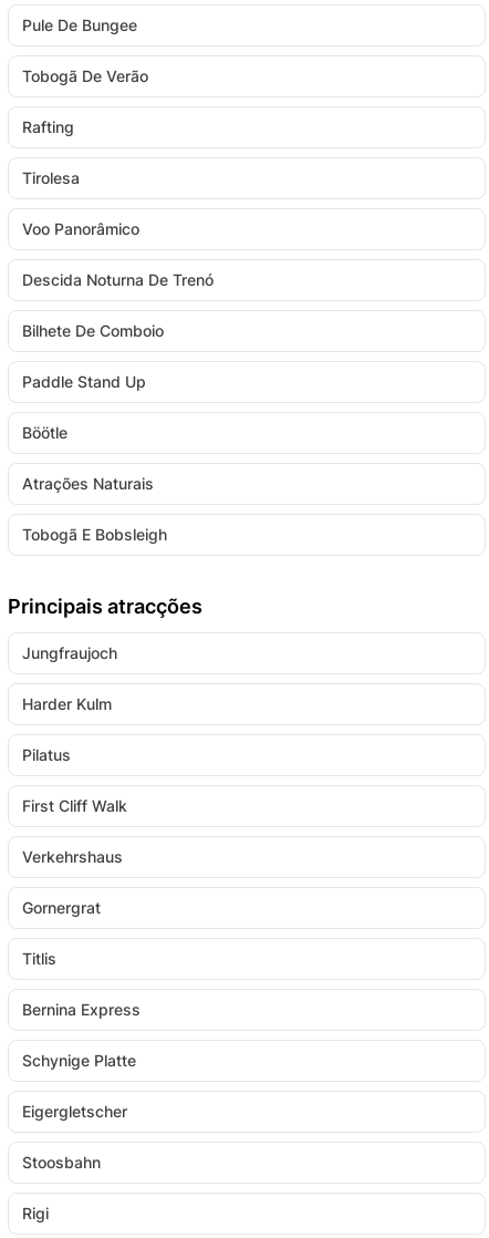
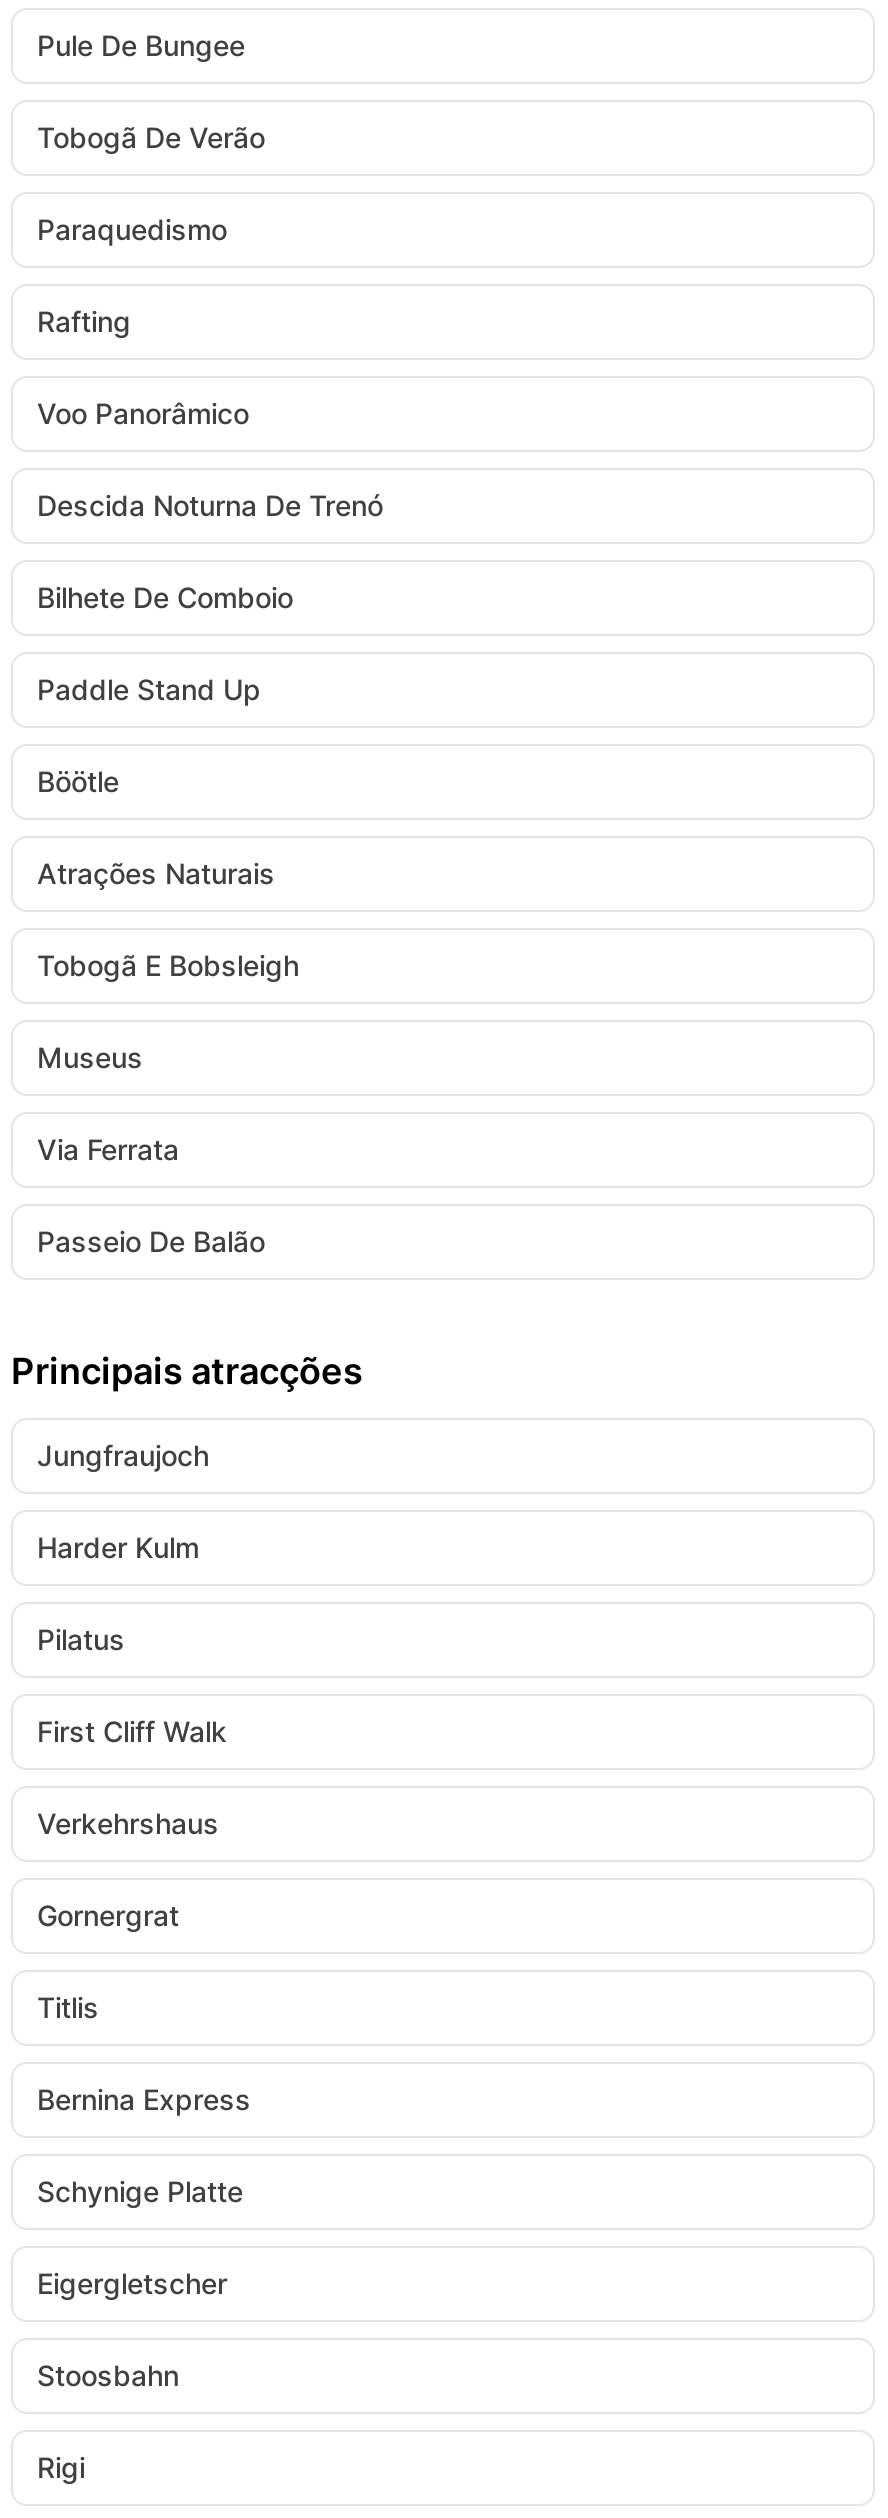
none -> [37,212,227,246] Paraquedismo
[22,168,80,187] Tirolesa -> none
none -> [37,1040,265,1258] Museus | Via Ferrata | Passeio De Balão

